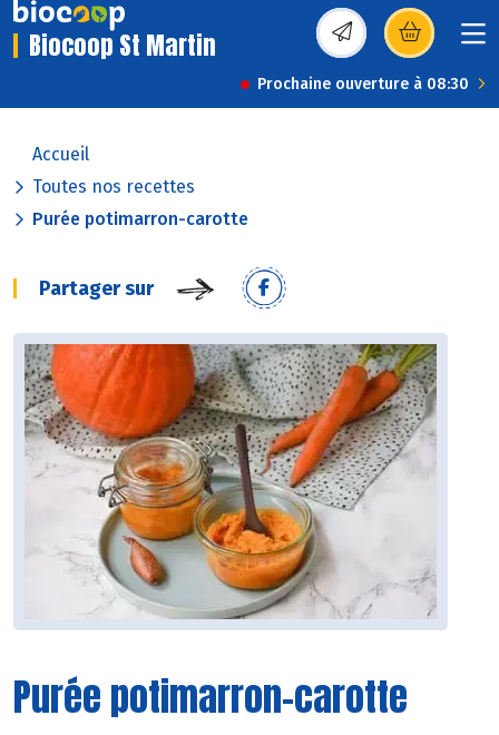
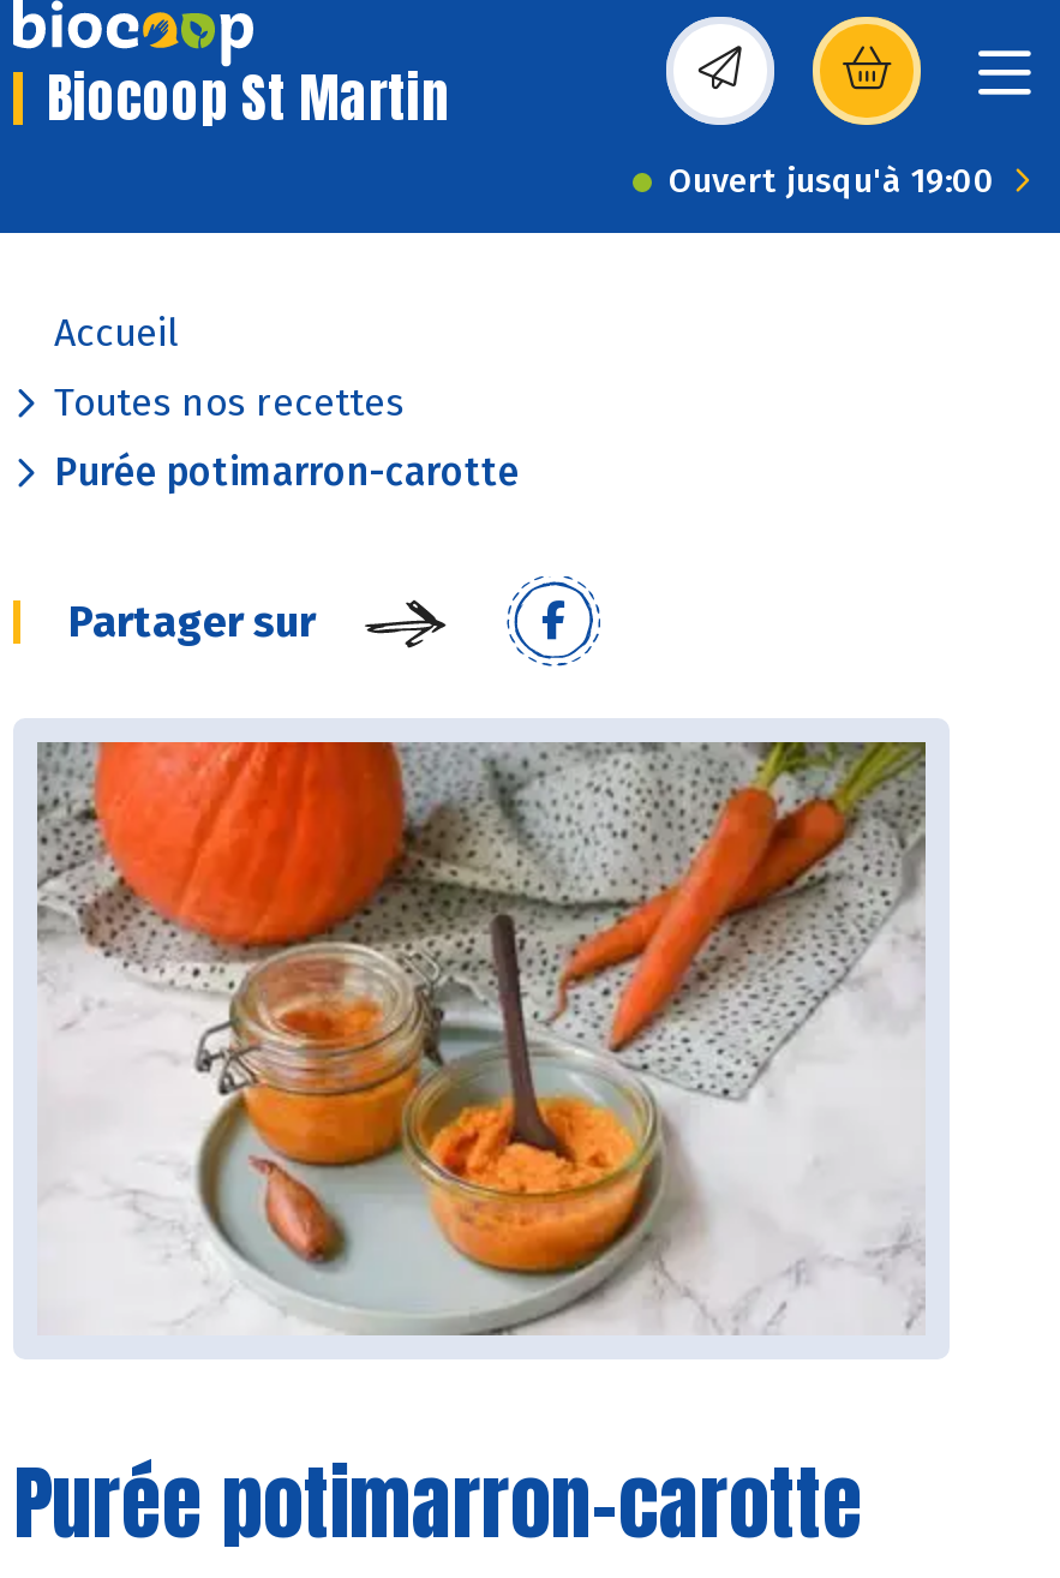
[257,75,469,94] Prochaine ouverture à 08:30 -> [669,161,995,202] Ouvert jusqu'à 19:00

